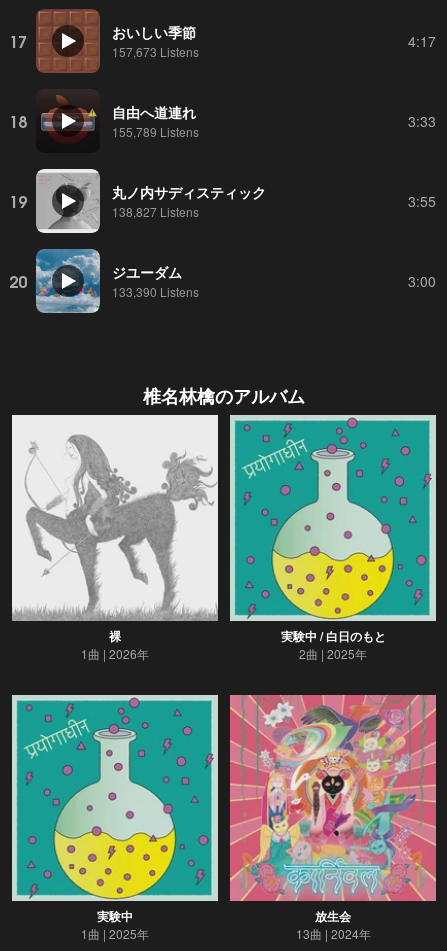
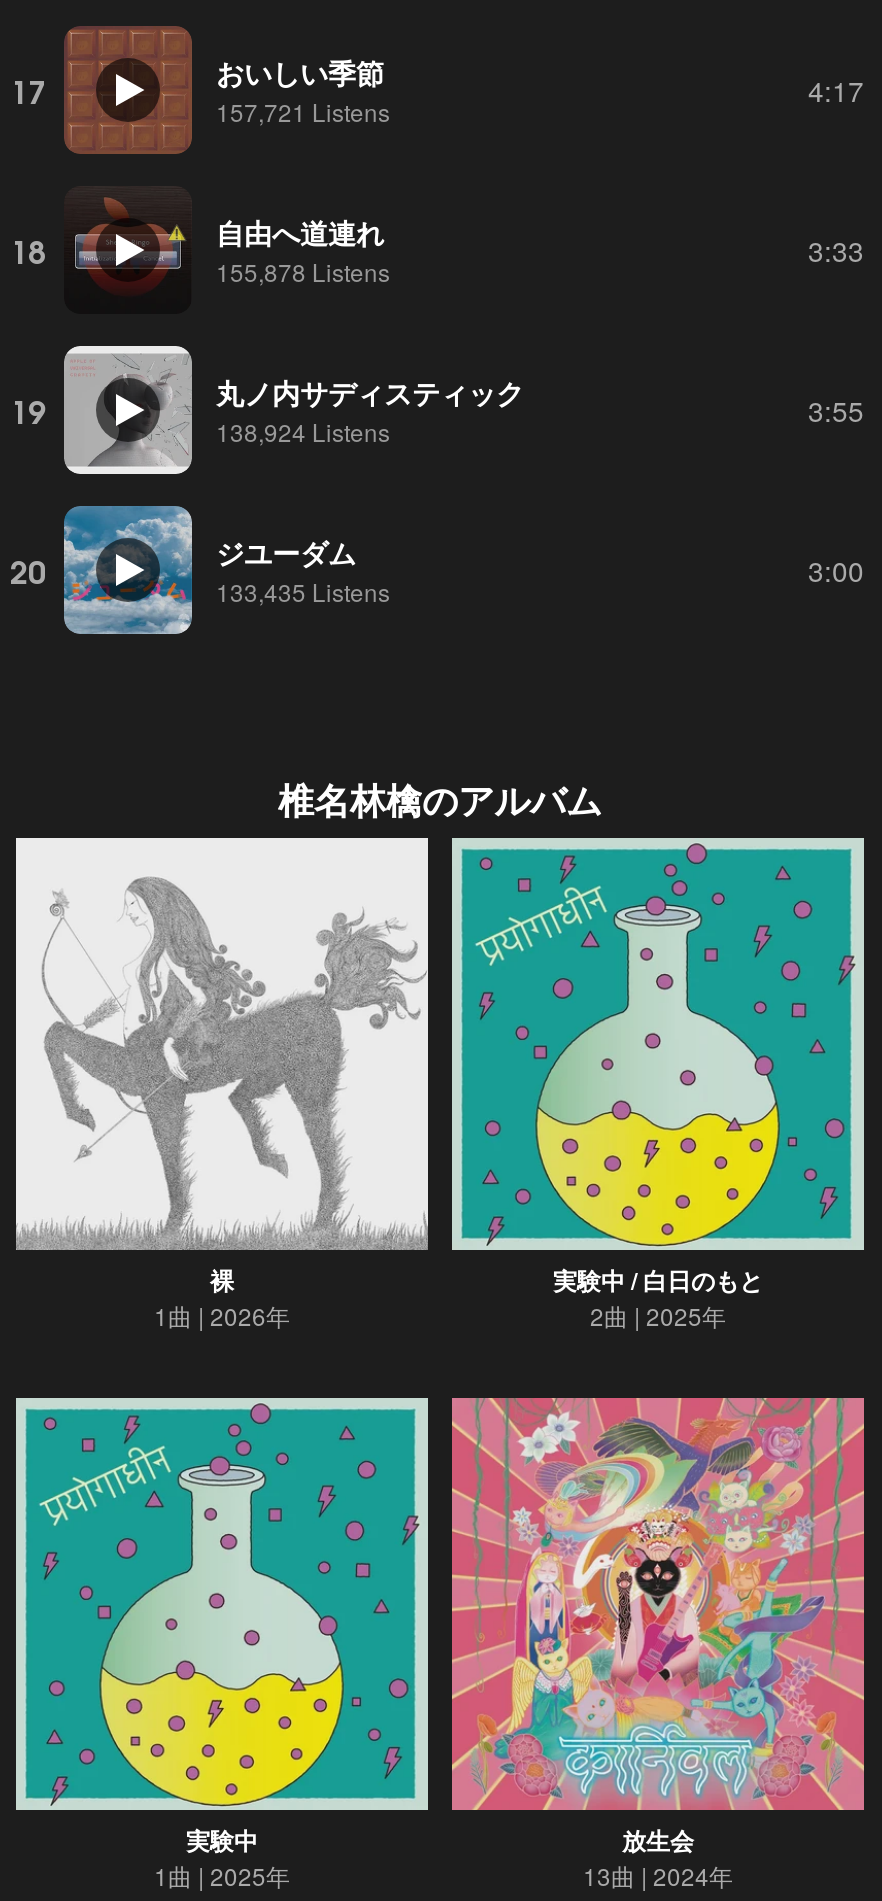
[112,42,199,59] 157,673 Listens -> [216,93,390,127] 157,721 Listens
[112,122,199,139] 155,789 Listens -> [216,253,390,287] 155,878 Listens
[112,202,199,219] 138,827 Listens -> [216,413,390,447] 138,924 Listens
[112,282,199,299] 133,390 Listens -> [216,573,390,607] 133,435 Listens

